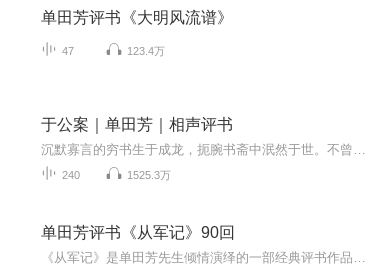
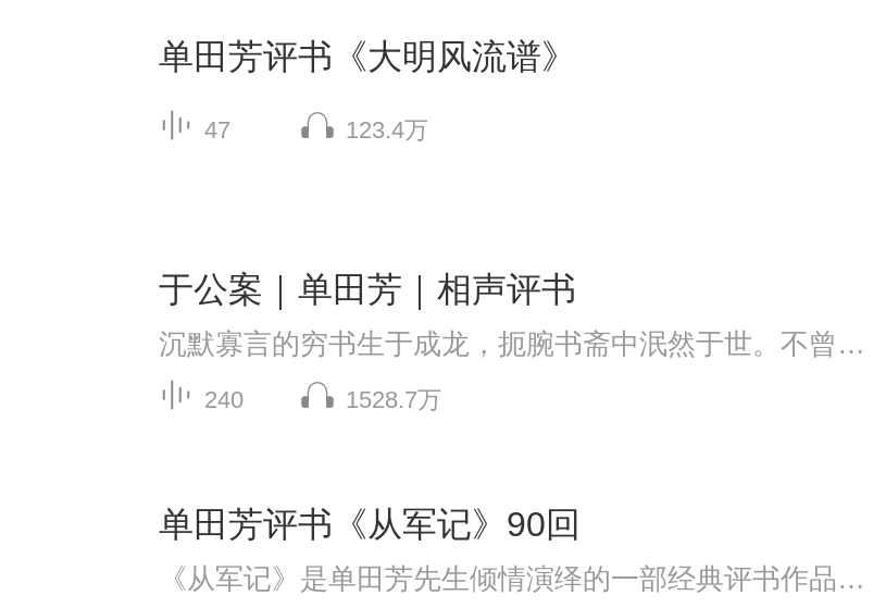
[127,169,171,181] 1525.3万 -> [346,386,441,412] 1528.7万

